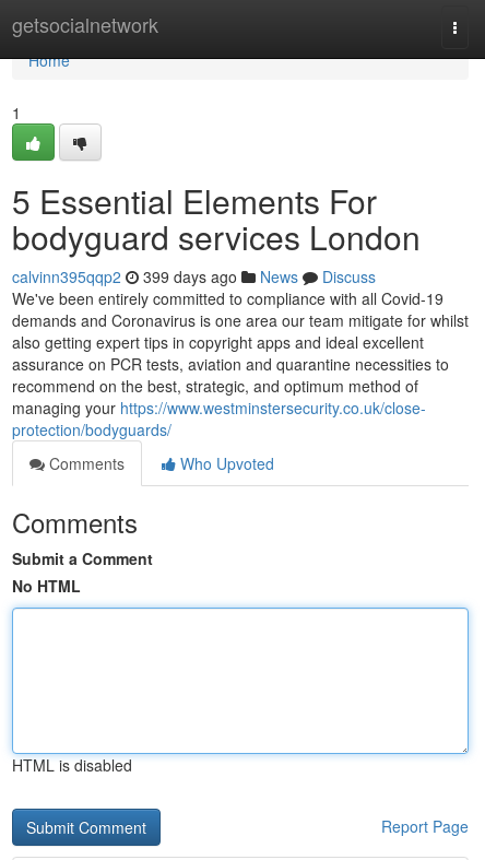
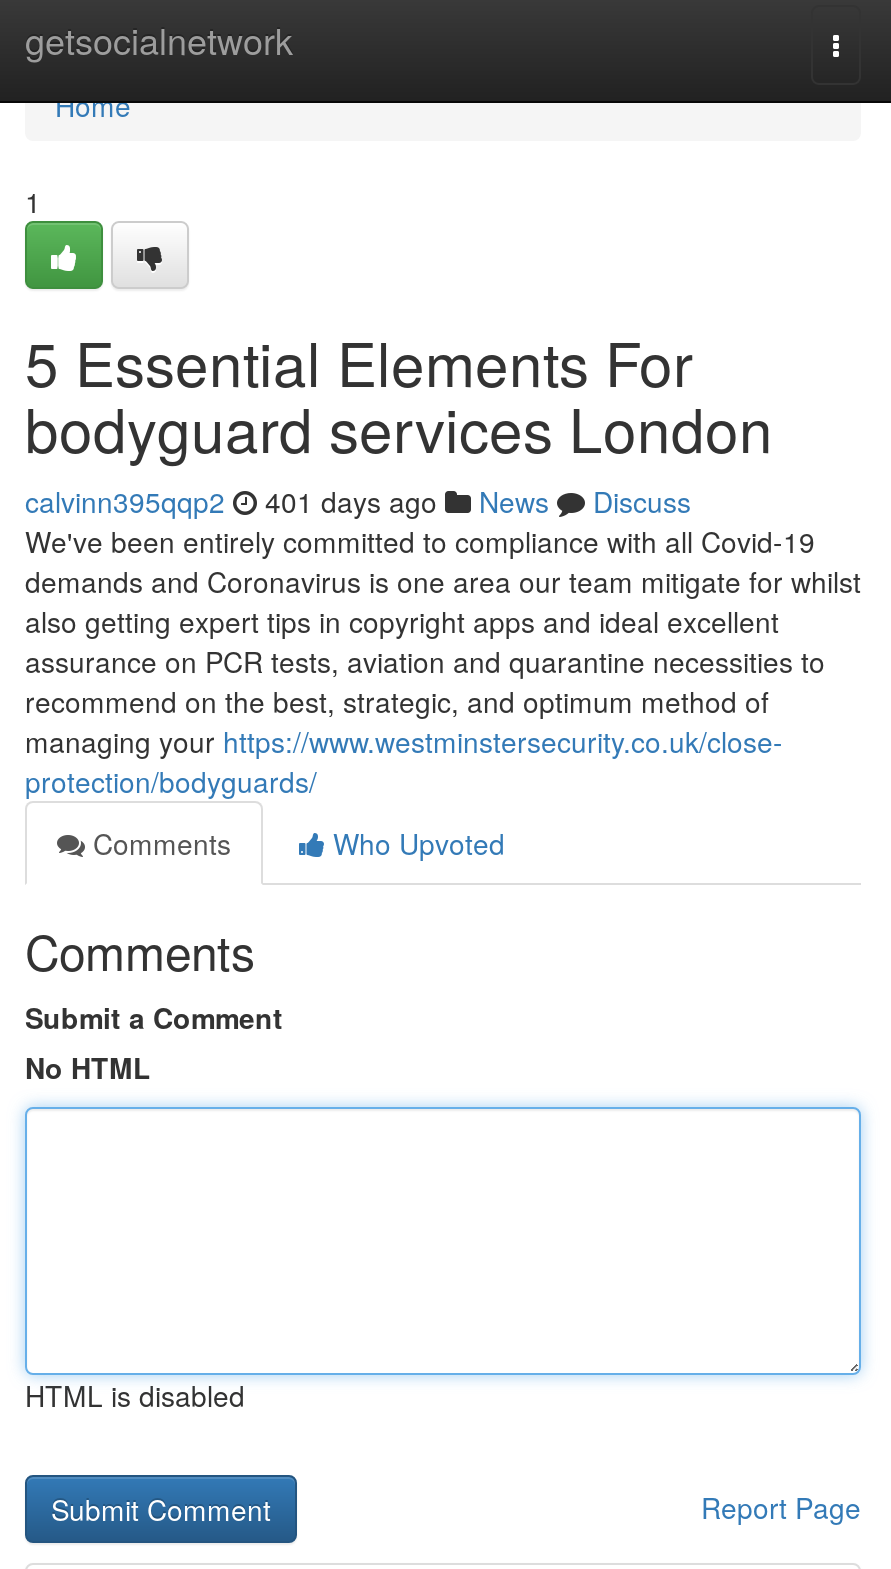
[12,266,376,287] calvinn395qqp2 399 days ago News Discuss -> [25,481,691,521] calvinn395qqp2 401 days ago News Discuss

